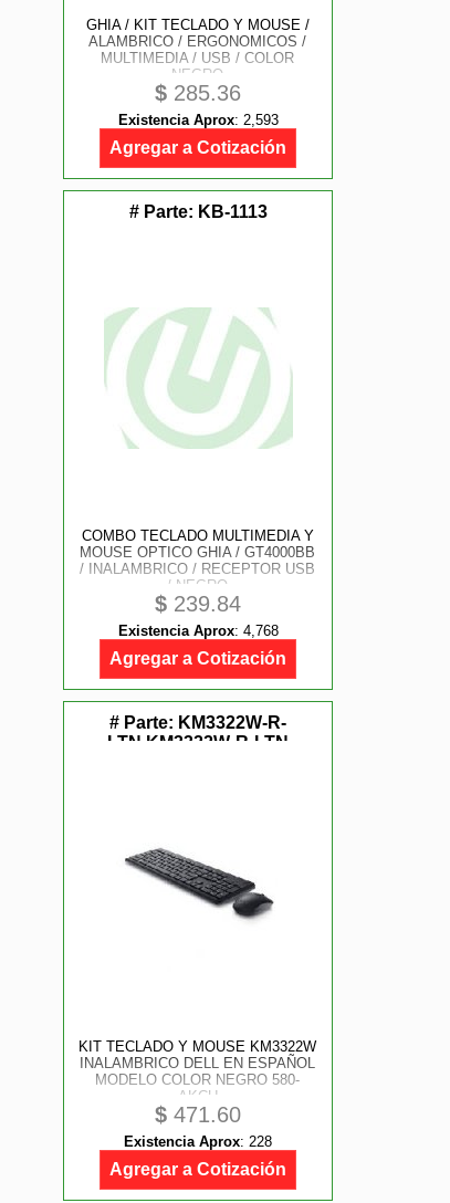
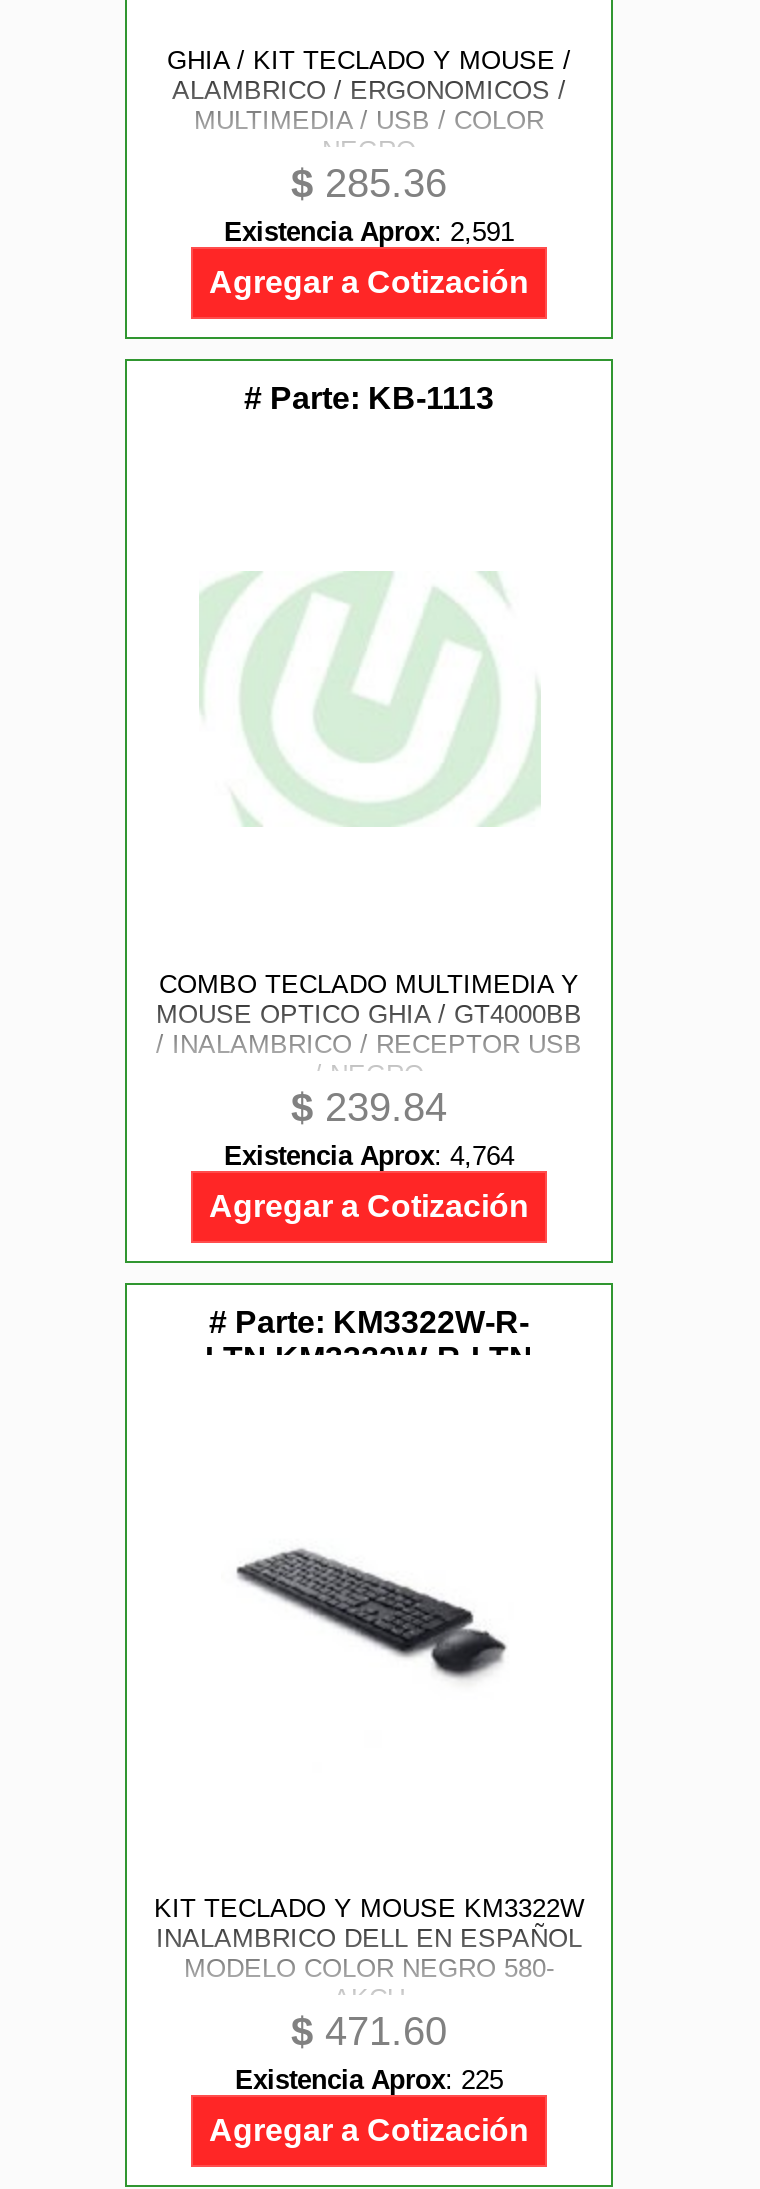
[118,112,278,128] Existencia Aprox: 2,593 -> [224,217,514,247] Existencia Aprox: 2,591
[118,623,278,639] Existencia Aprox: 4,768 -> [224,1141,514,1171] Existencia Aprox: 4,764
[124,1133,272,1150] Existencia Aprox: 228 -> [235,2065,503,2095] Existencia Aprox: 225

